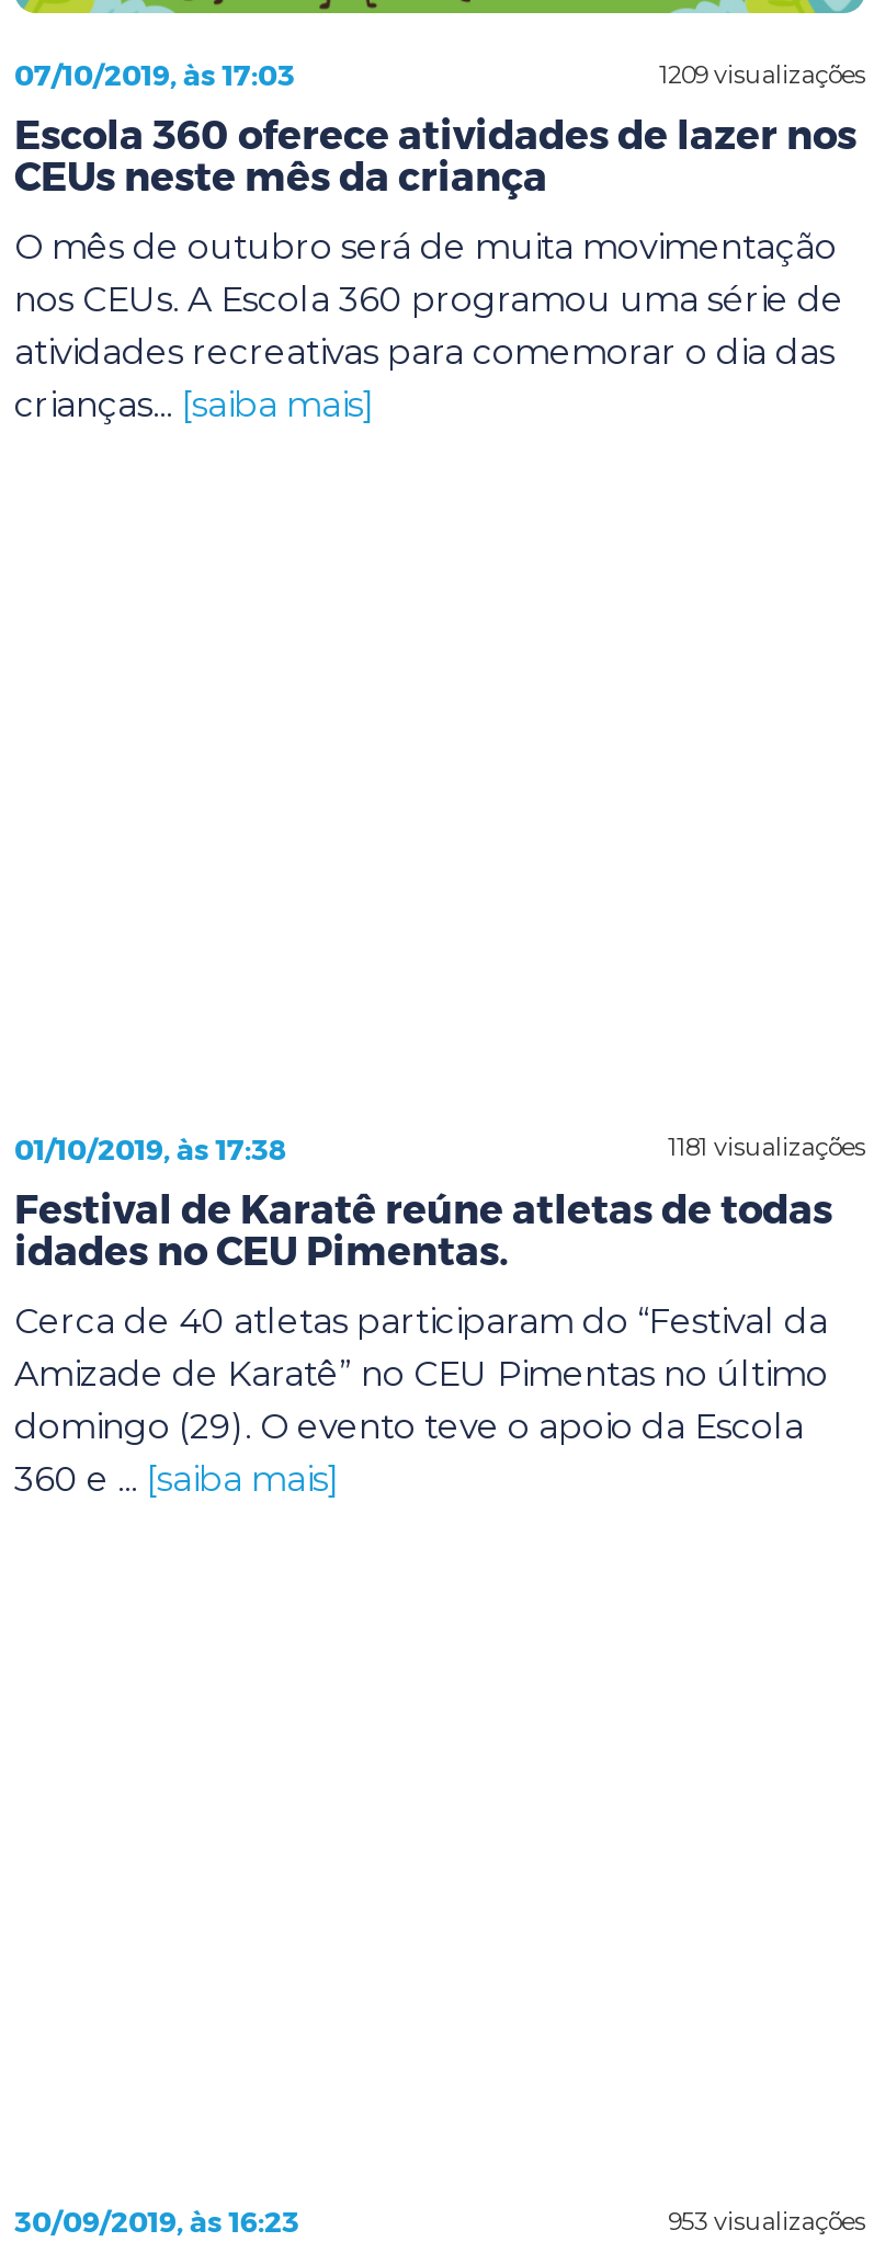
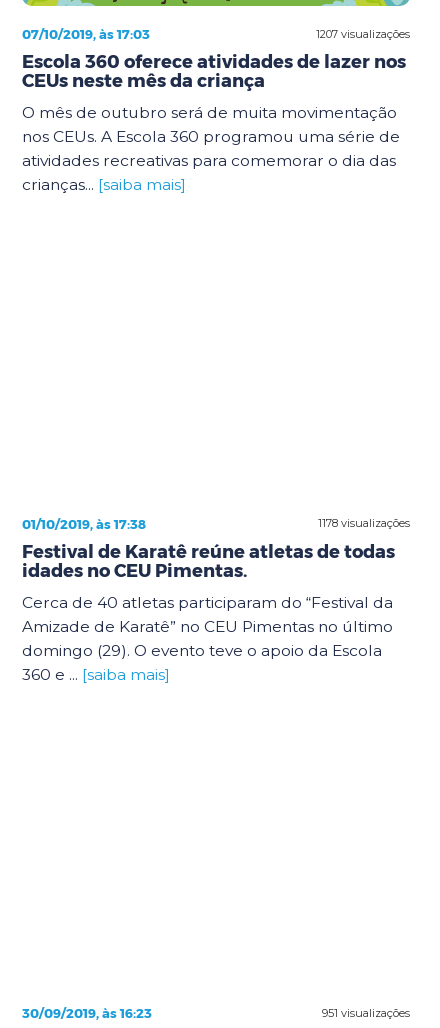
[659,58,865,89] 1209 visualizações -> [316,26,410,40] 1207 visualizações
[668,1131,865,1162] 1181 visualizações -> [318,516,410,530] 1178 visualizações
[668,2205,865,2235] 953 visualizações -> [322,1005,410,1019] 951 visualizações

